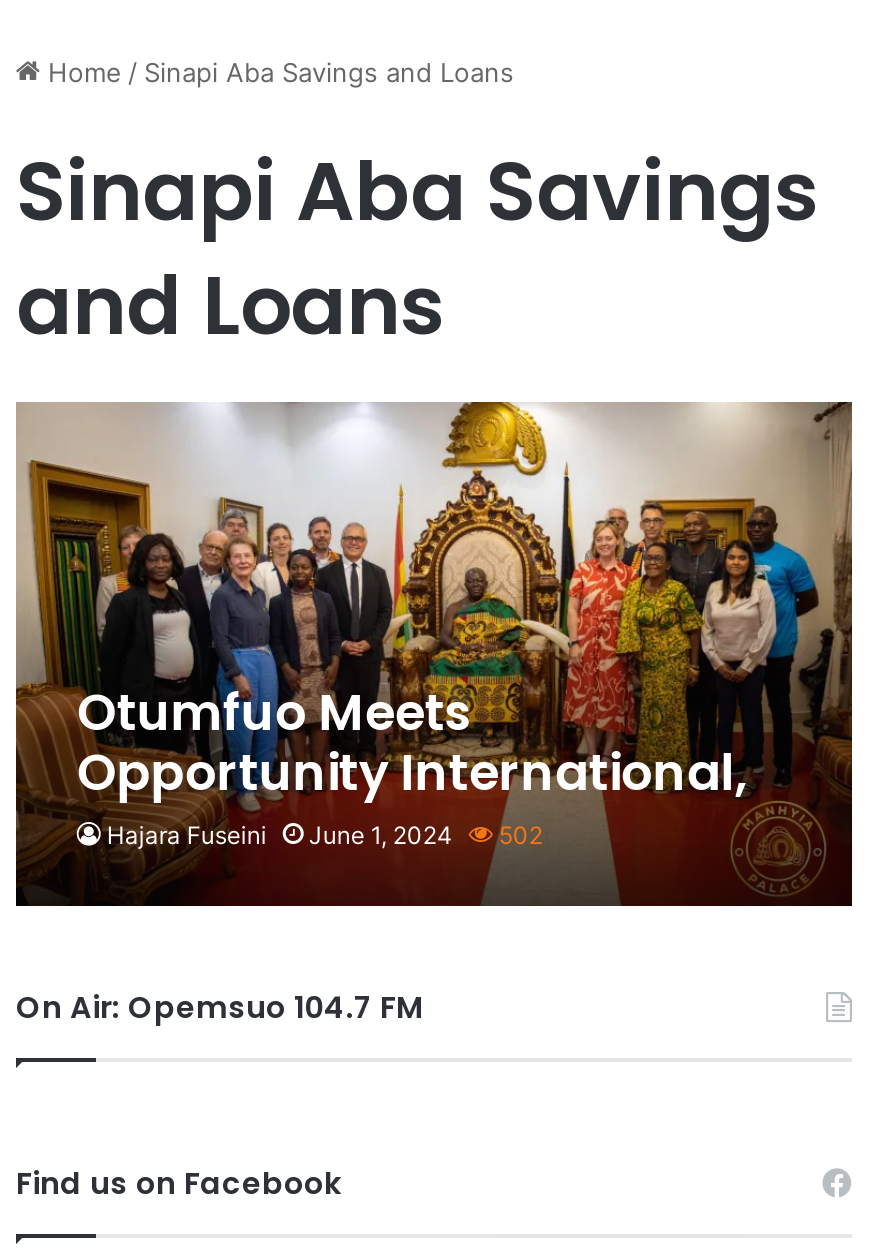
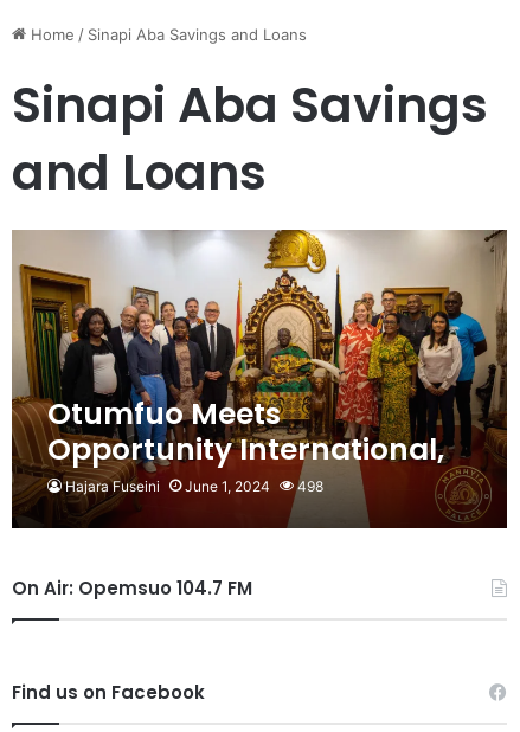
[493,819,543,849] 502 -> [294,477,324,495] 498

